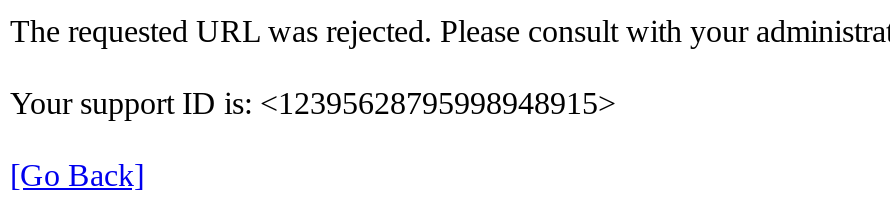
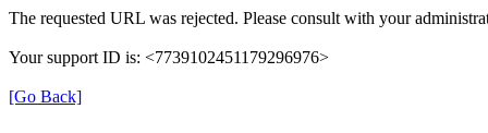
[10,86,616,120] Your support ID is: <12395628795998948915> -> [9,48,329,66] Your support ID is: <7739102451179296976>

